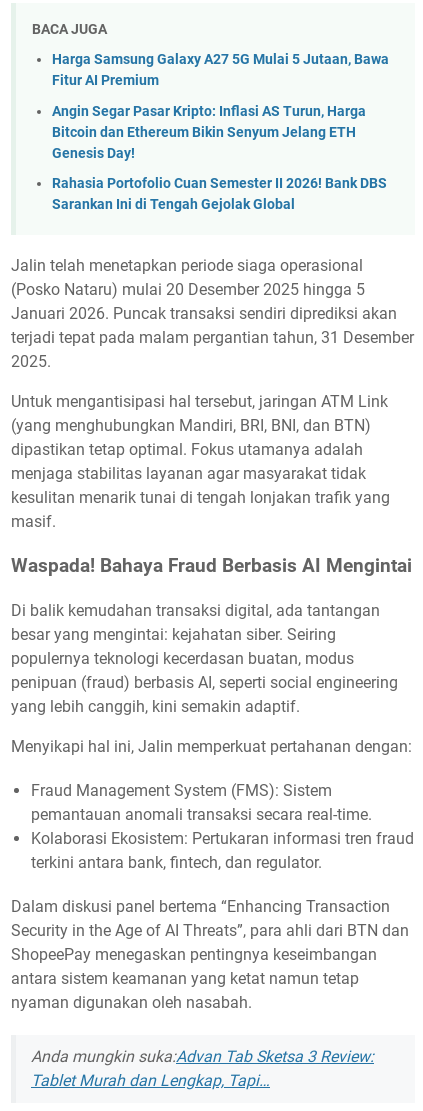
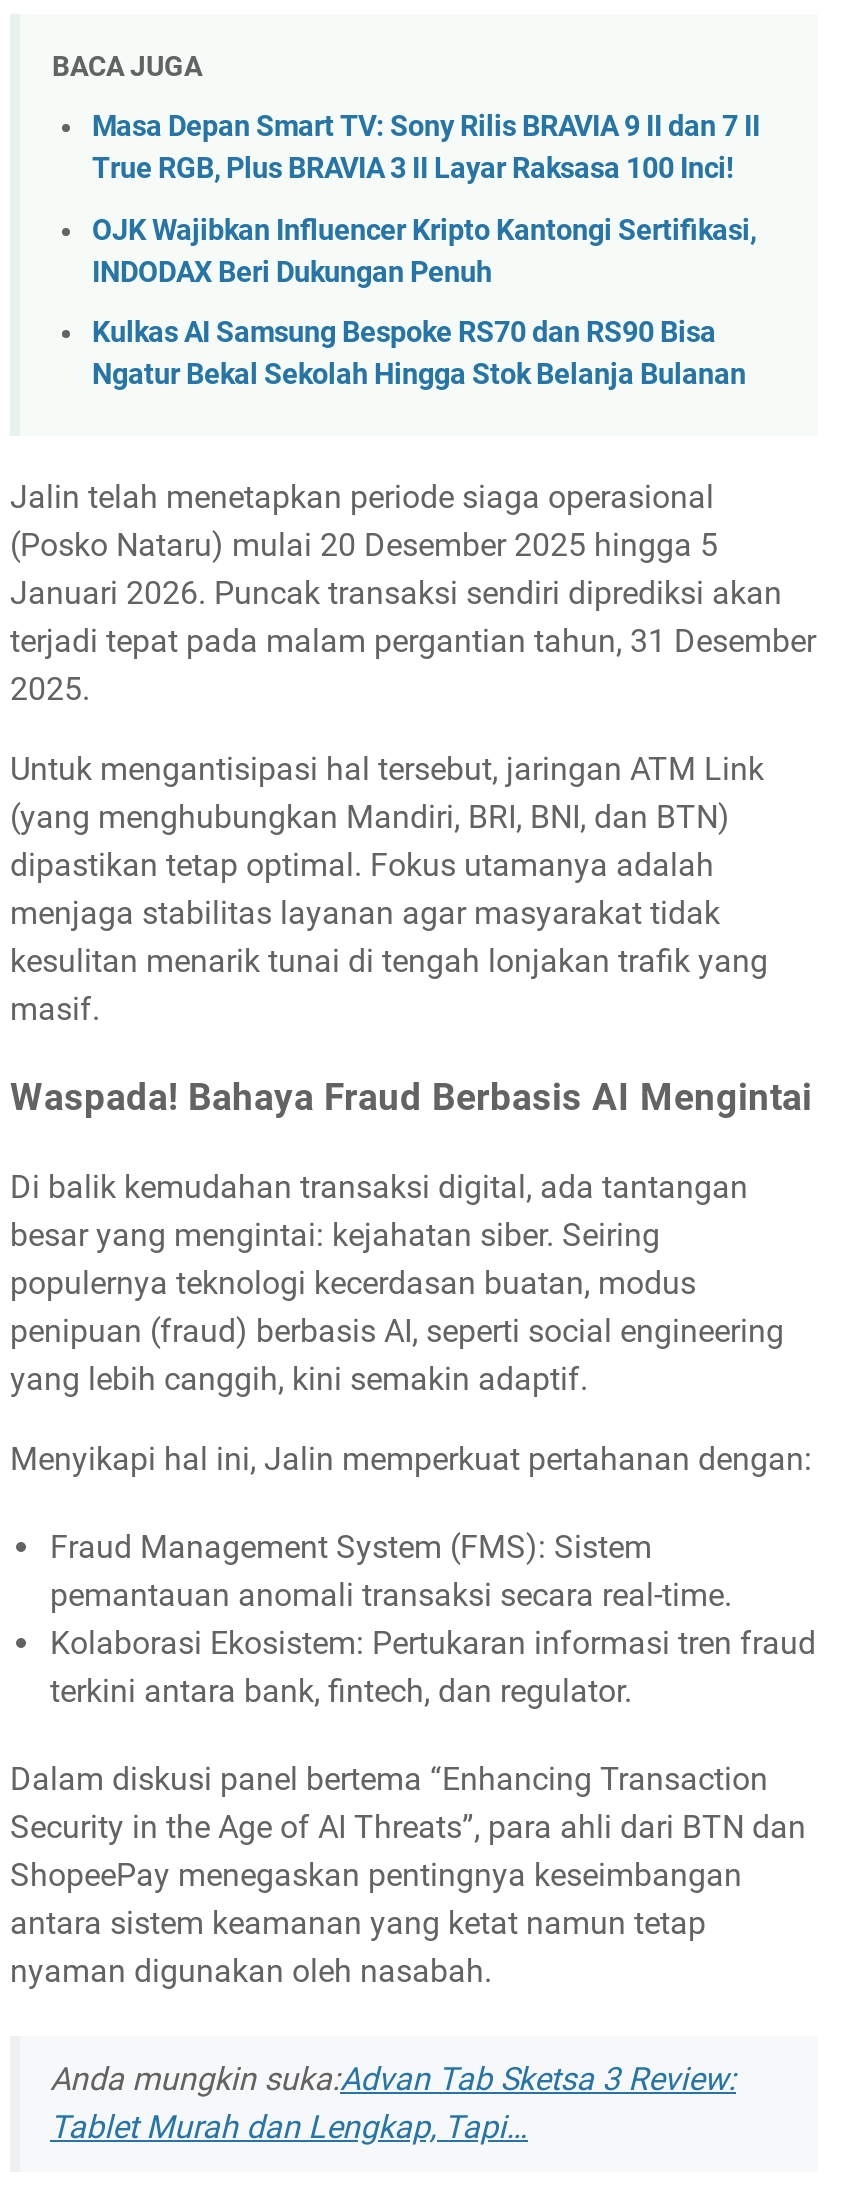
[52,51,389,89] Harga Samsung Galaxy A27 5G Mulai 5 Jutaan, Bawa | Fitur AI Premium -> [92,110,760,186] Masa Depan Smart TV: Sony Rilis BRAVIA 9 II dan 7 II | True RGB, Plus BRAVIA 3 II Layar Raksasa 100 Inci!
[52,103,366,162] Angin Segar Pasar Kripto: Inflasi AS Turun, Harga | Bitcoin dan Ethereum Bikin Senyum Jelang ETH | Genesis Day! -> [92,213,756,289] OJK Wajibkan Influencer Kripto Kantongi Sertifikasi, | INDODAX Beri Dukungan Penuh
[52,175,387,213] Rahasia Portofolio Cuan Semester II 2026! Bank DBS | Sarankan Ini di Tengah Gejolak Global -> [92,317,746,393] Kulkas AI Samsung Bespoke RS70 dan RS90 Bisa | Ngatur Bekal Sekolah Hingga Stok Belanja Bulanan

